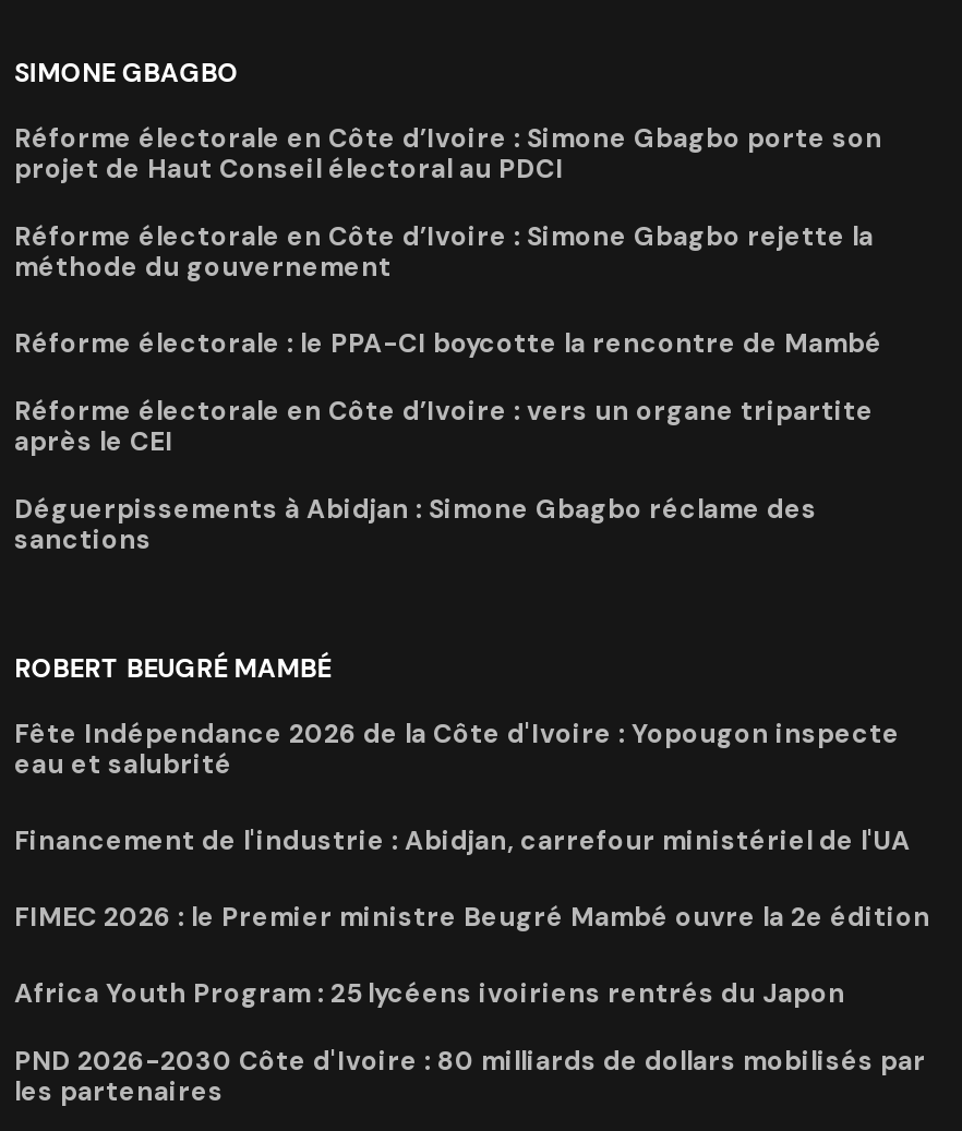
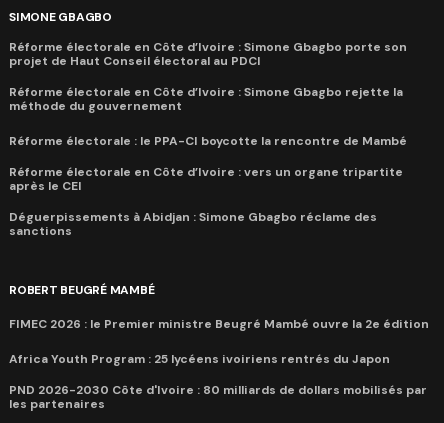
[14,716,911,858] Fête Indépendance 2026 de la Côte d'Ivoire : Yopougon inspecte | eau et salubrité | Financement de l'industrie : Abidjan, carrefour ministériel de l'UA -> none

